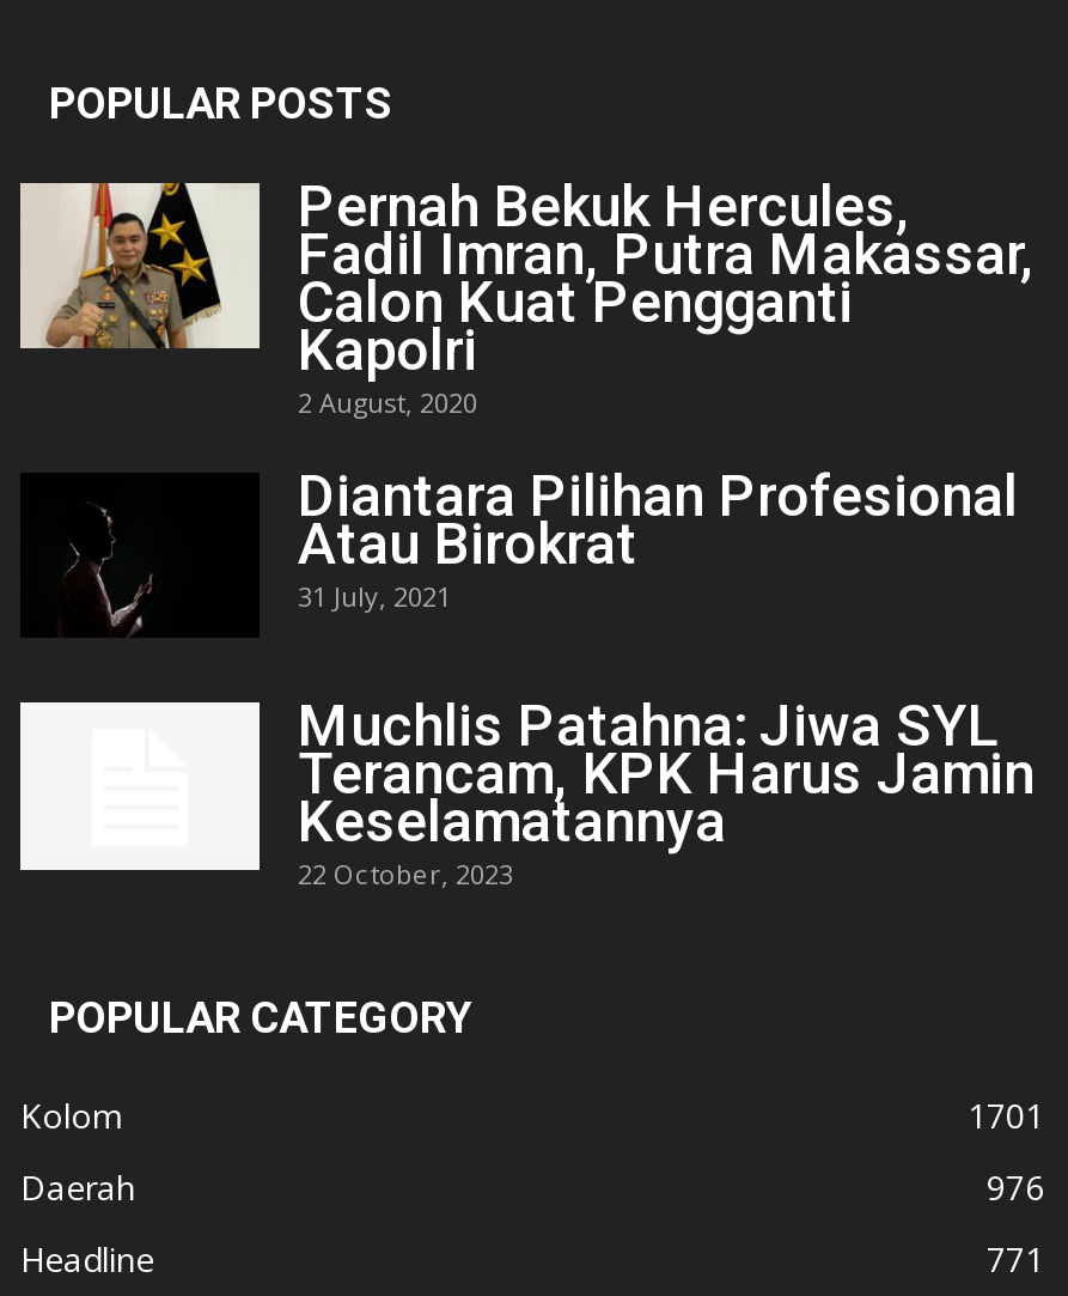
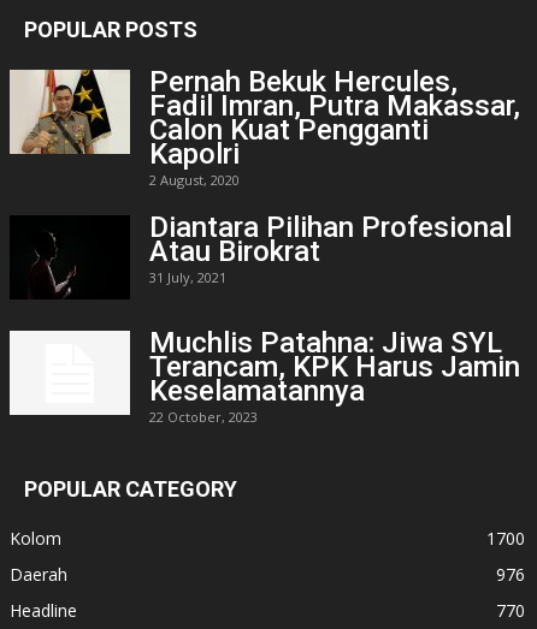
[968,1092,1044,1138] 1701 -> [486,527,525,549] 1700
[987,1236,1044,1281] 771 -> [496,599,525,622] 770

